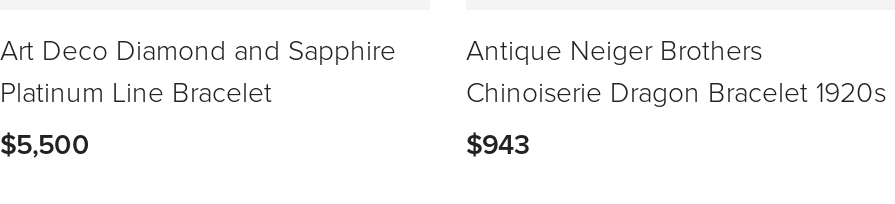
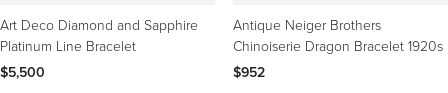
[466,124,530,164] $943 -> [233,62,265,82] $952

